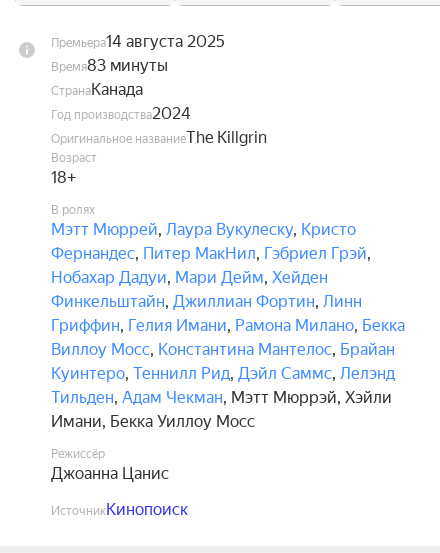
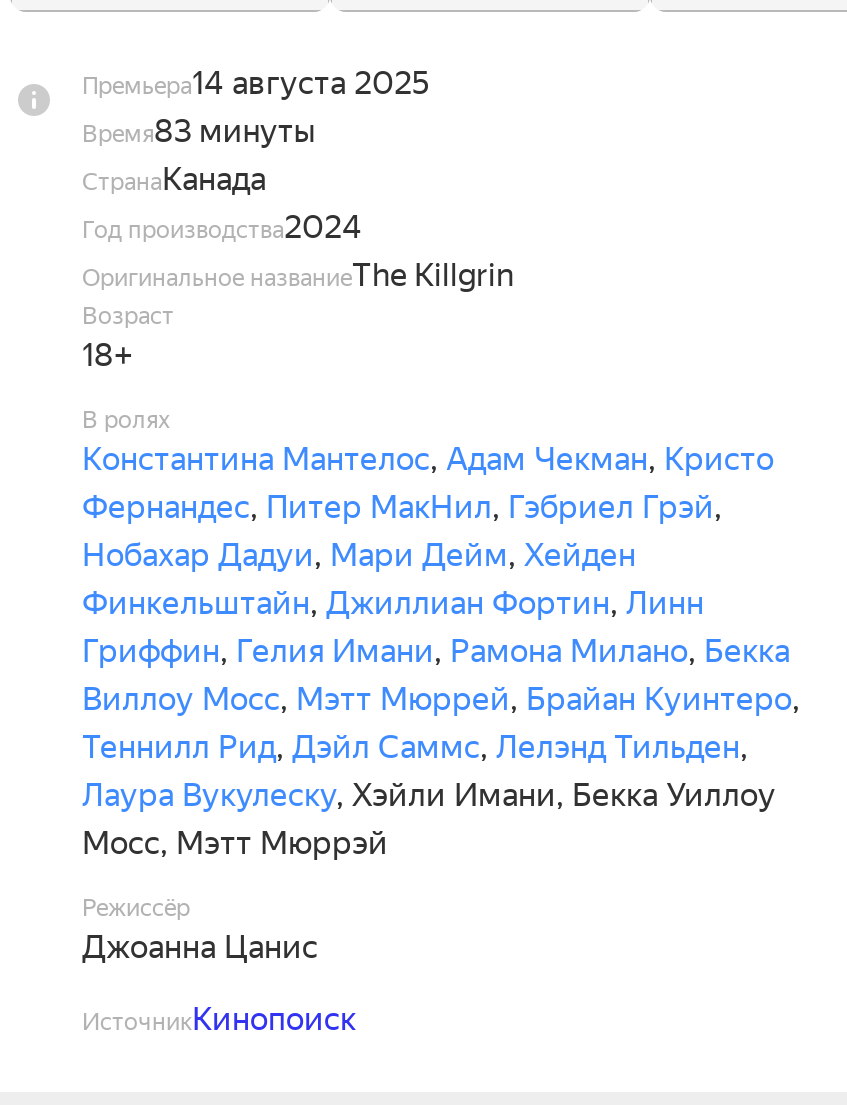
[51,220,356,239] Мэтт Мюррей, Лаура Вукулеску, Кристо -> [82,440,774,478] Константина Мантелос, Адам Чекман, Кристо
[51,340,395,431] Виллоу Мосс, Константина Мантелос, Брайан | Куинтеро, Теннилл Рид, Дэйл Саммс, Лелэнд | Тильден, Адам Чекман, Мэтт Мюррэй, Хэйли | Имани, Бекка Уиллоу Мосс -> [82,680,800,862] Виллоу Мосс, Мэтт Мюррей, Брайан Куинтеро, | Теннилл Рид, Дэйл Саммс, Лелэнд Тильден, | Лаура Вукулеску, Хэйли Имани, Бекка Уиллоу | Мосс, Мэтт Мюррэй

